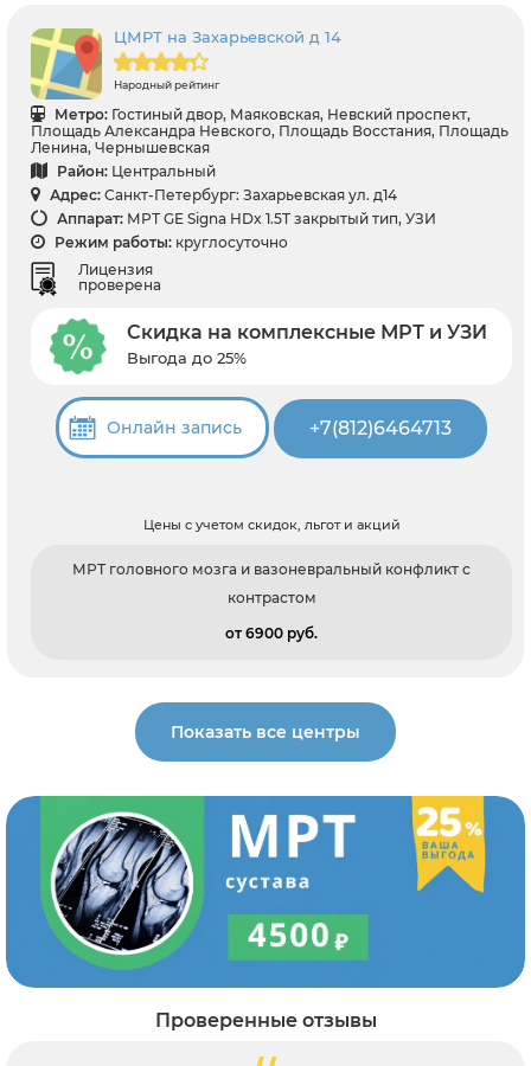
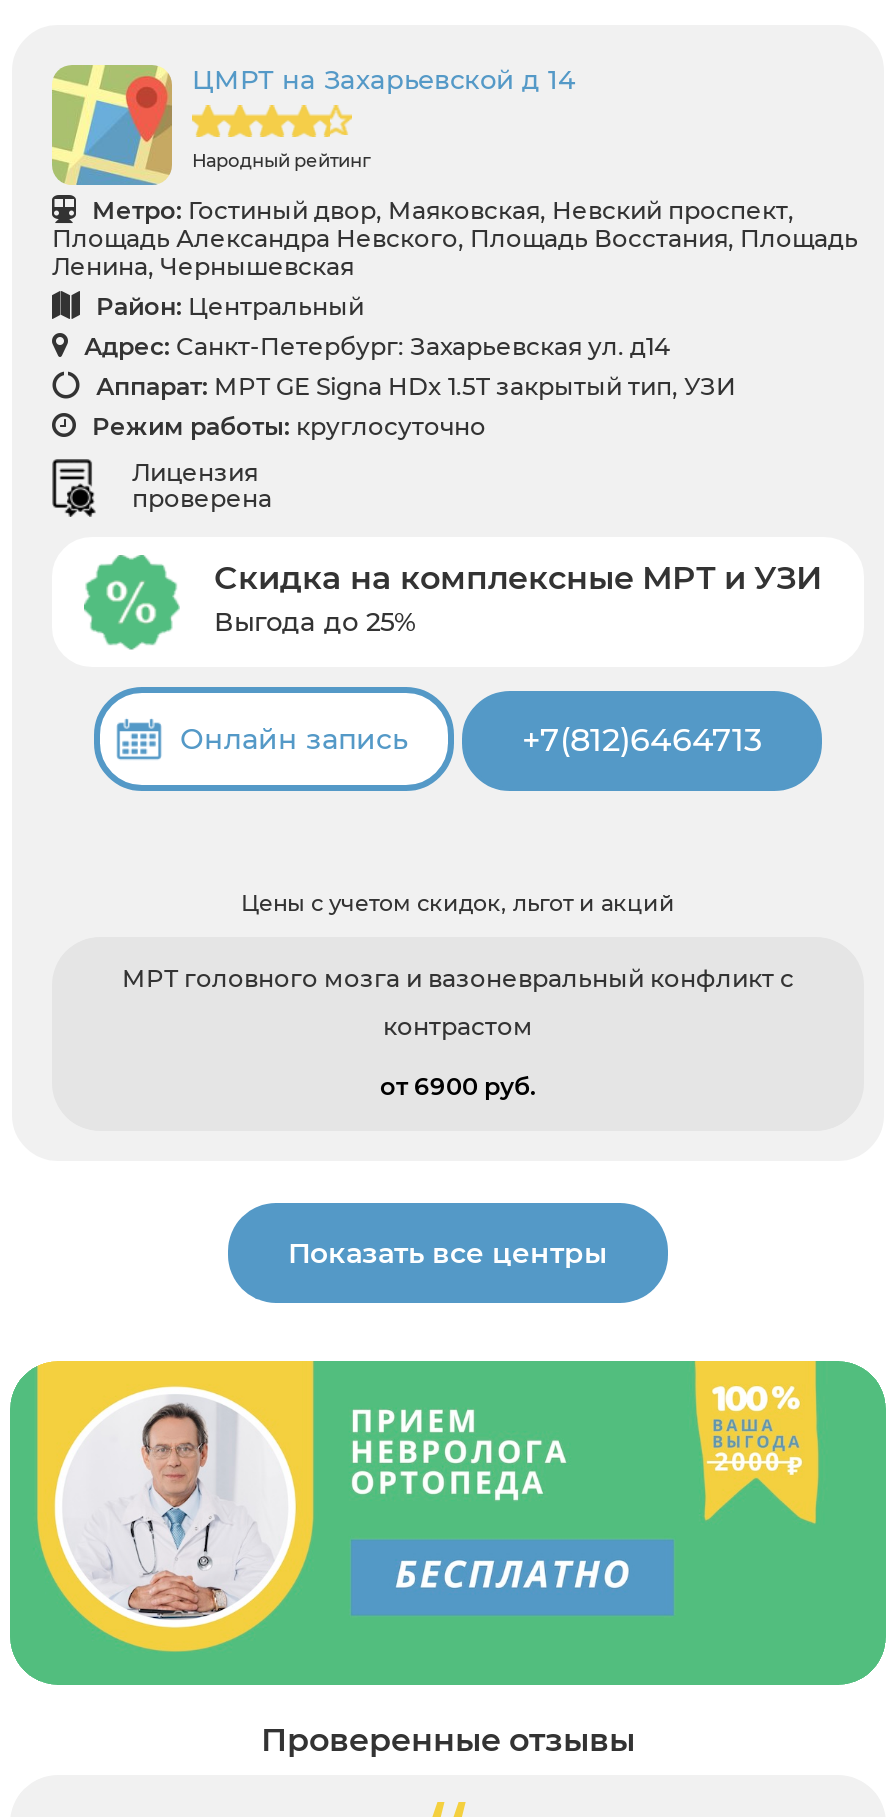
[6,795,525,988] [image] -> [10,1359,886,1685] [image]

